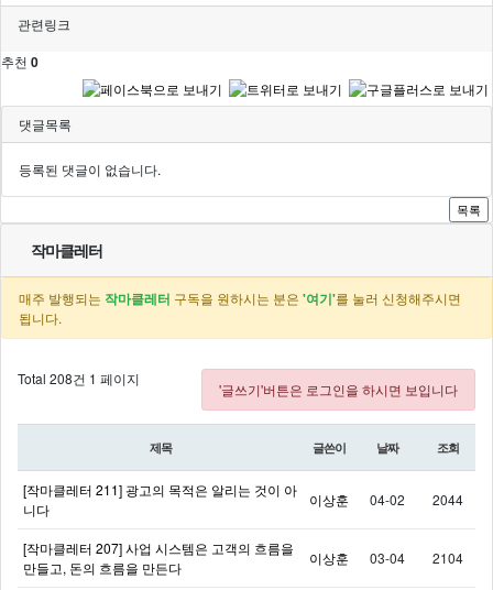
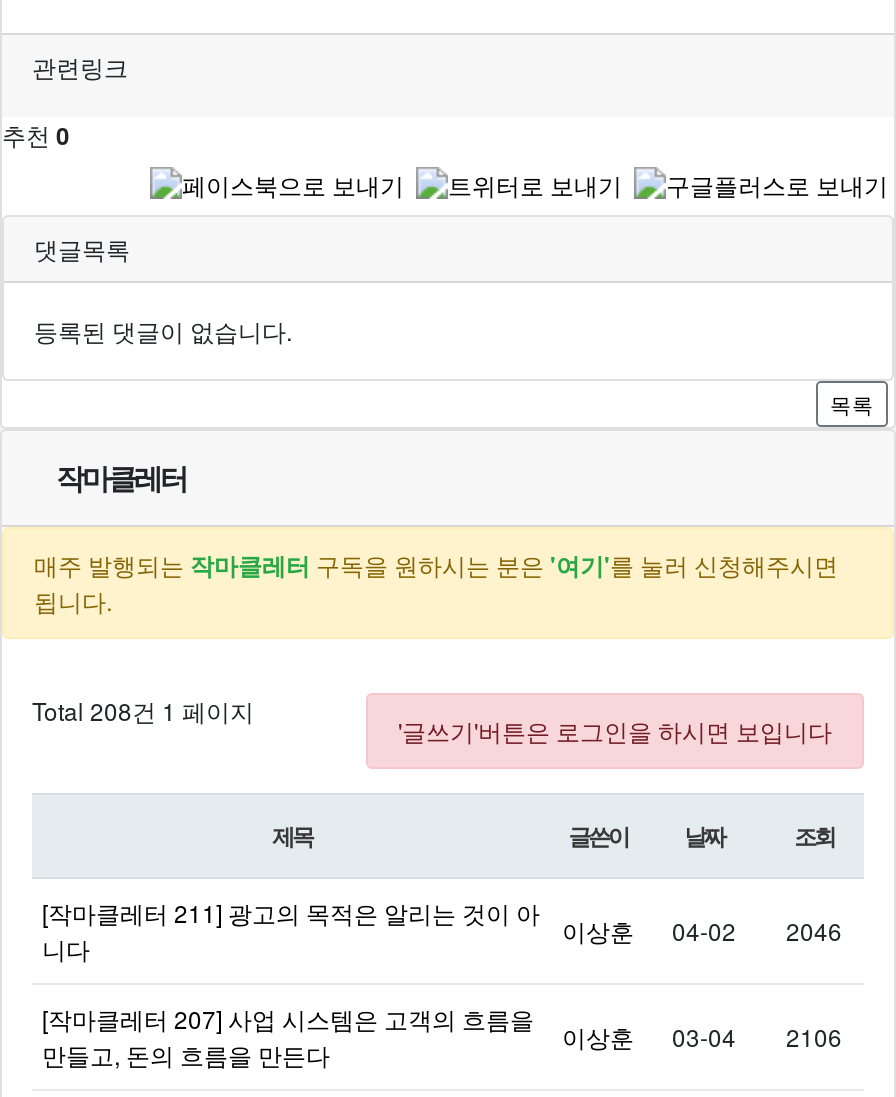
[309,490,463,509] 이상훈 04-02 2044 -> [562,914,842,948] 이상훈 04-02 2046
[309,549,463,567] 이상훈 03-04 2104 -> [562,1020,842,1054] 이상훈 03-04 2106

